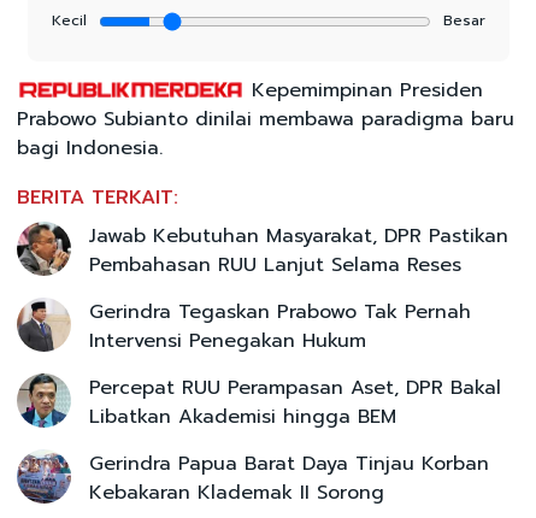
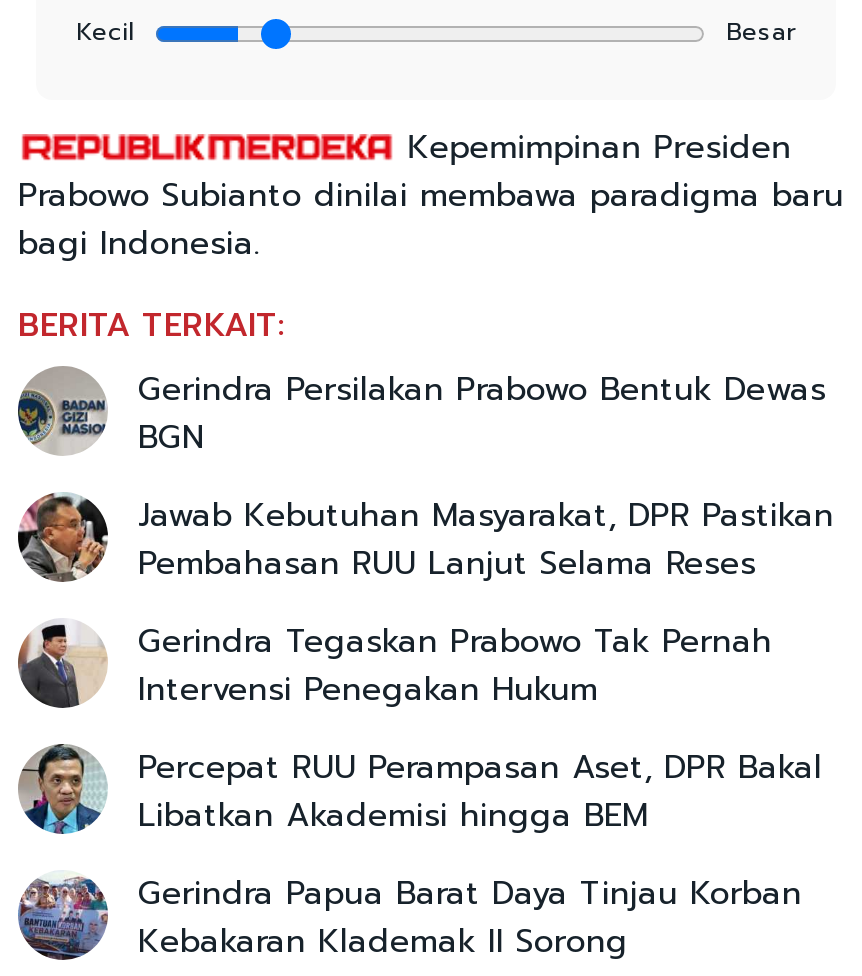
none -> [18,366,826,462] [image] | Gerindra Persilakan Prabowo Bentuk Dewas | BGN

